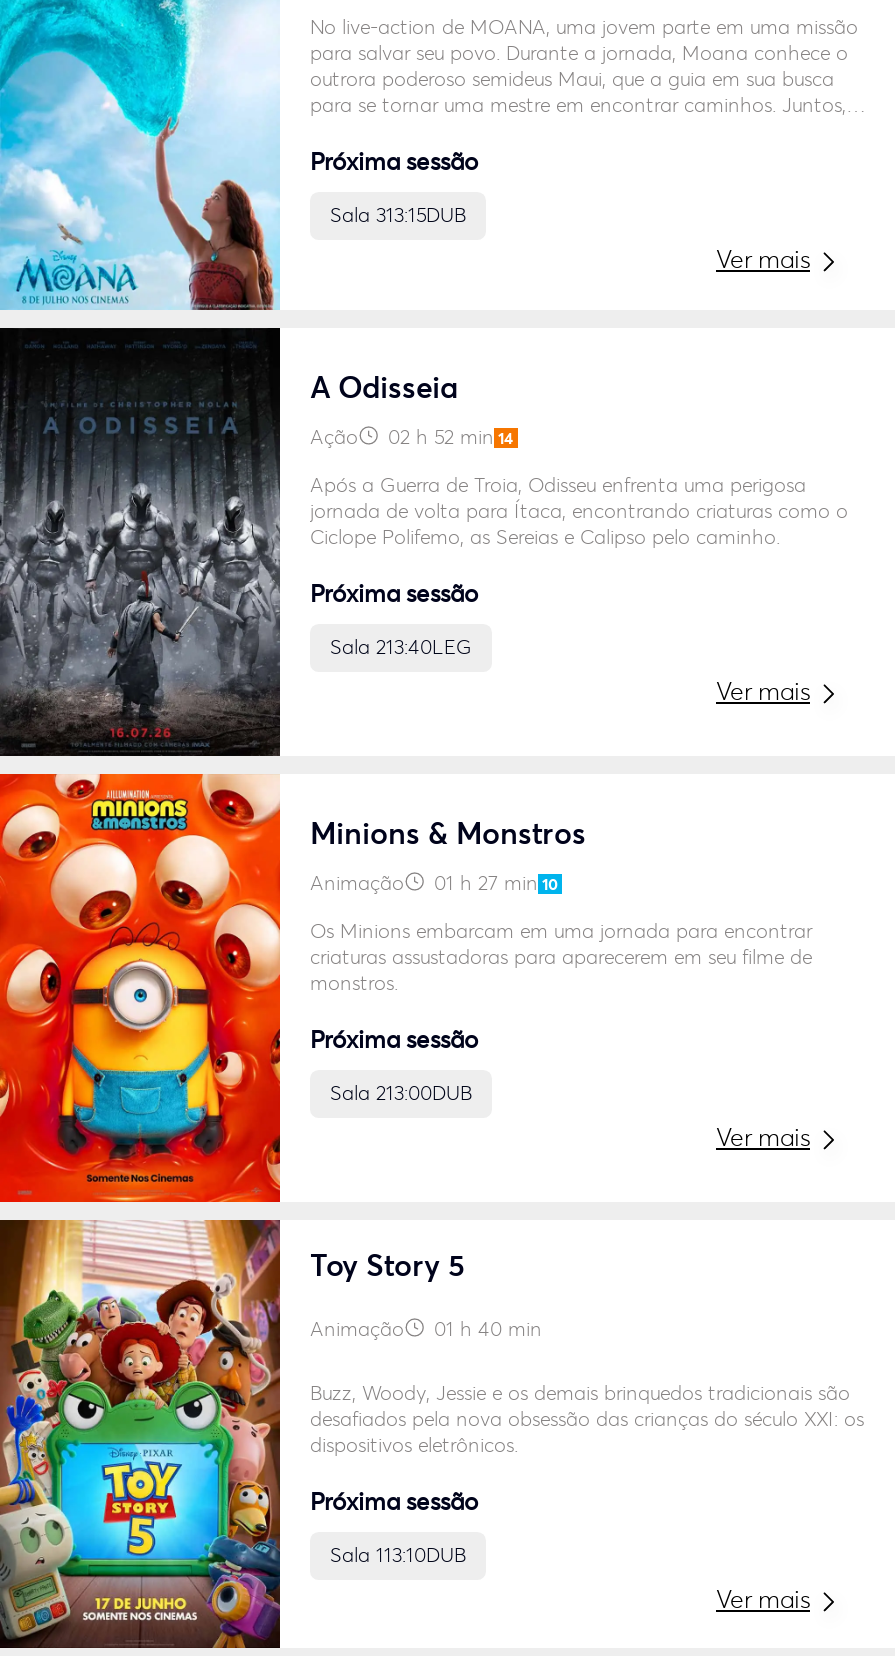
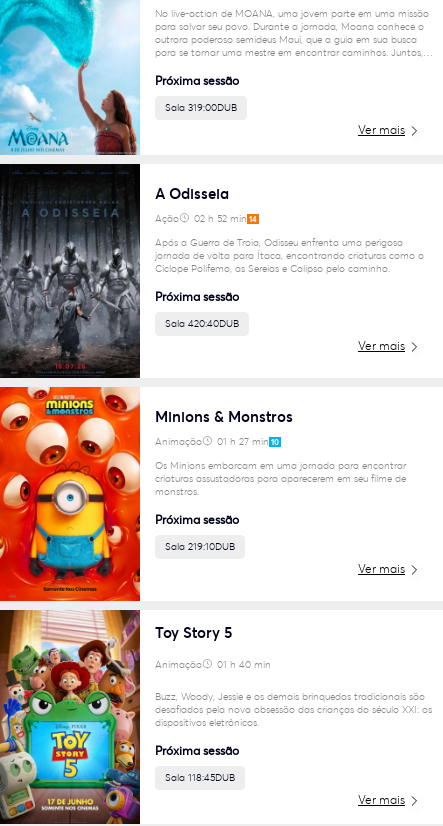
[330,202,466,228] Sala 313:15DUB -> [165,101,237,114] Sala 319:00DUB
[330,635,472,661] Sala 213:40LEG -> [165,317,239,330] Sala 420:40DUB
[330,1081,472,1107] Sala 213:00DUB -> [165,540,235,553] Sala 219:10DUB
[330,1542,466,1568] Sala 113:10DUB -> [165,771,235,784] Sala 118:45DUB

